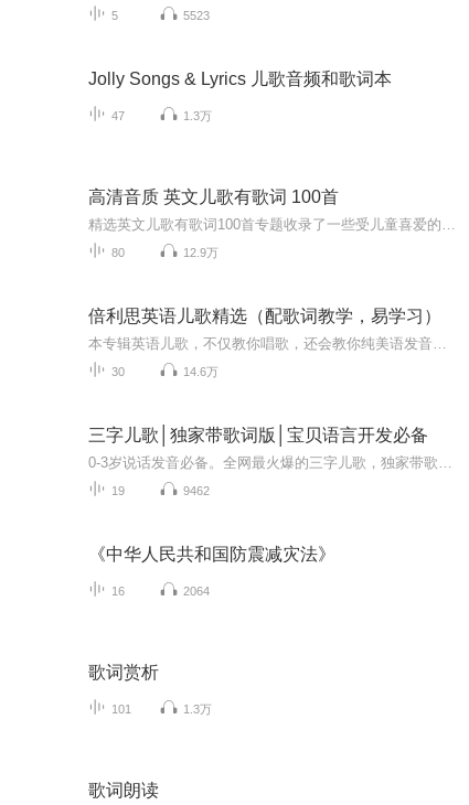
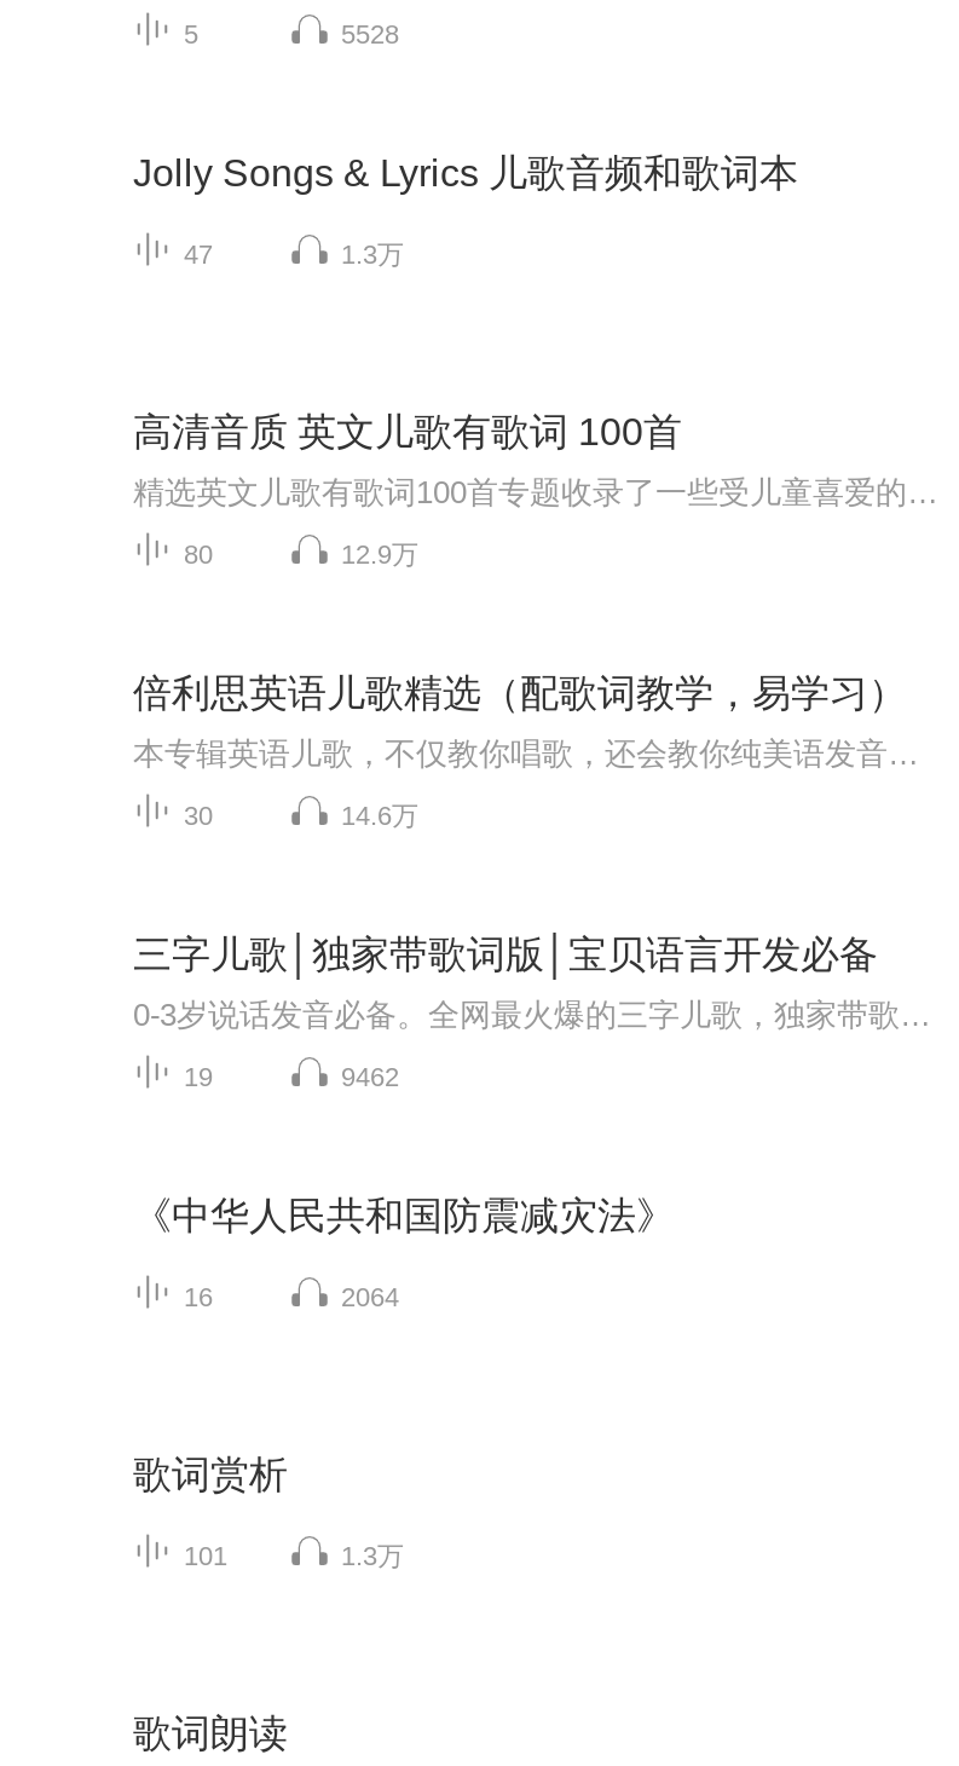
[183,9,210,22] 5523 -> [341,19,399,48] 5528

